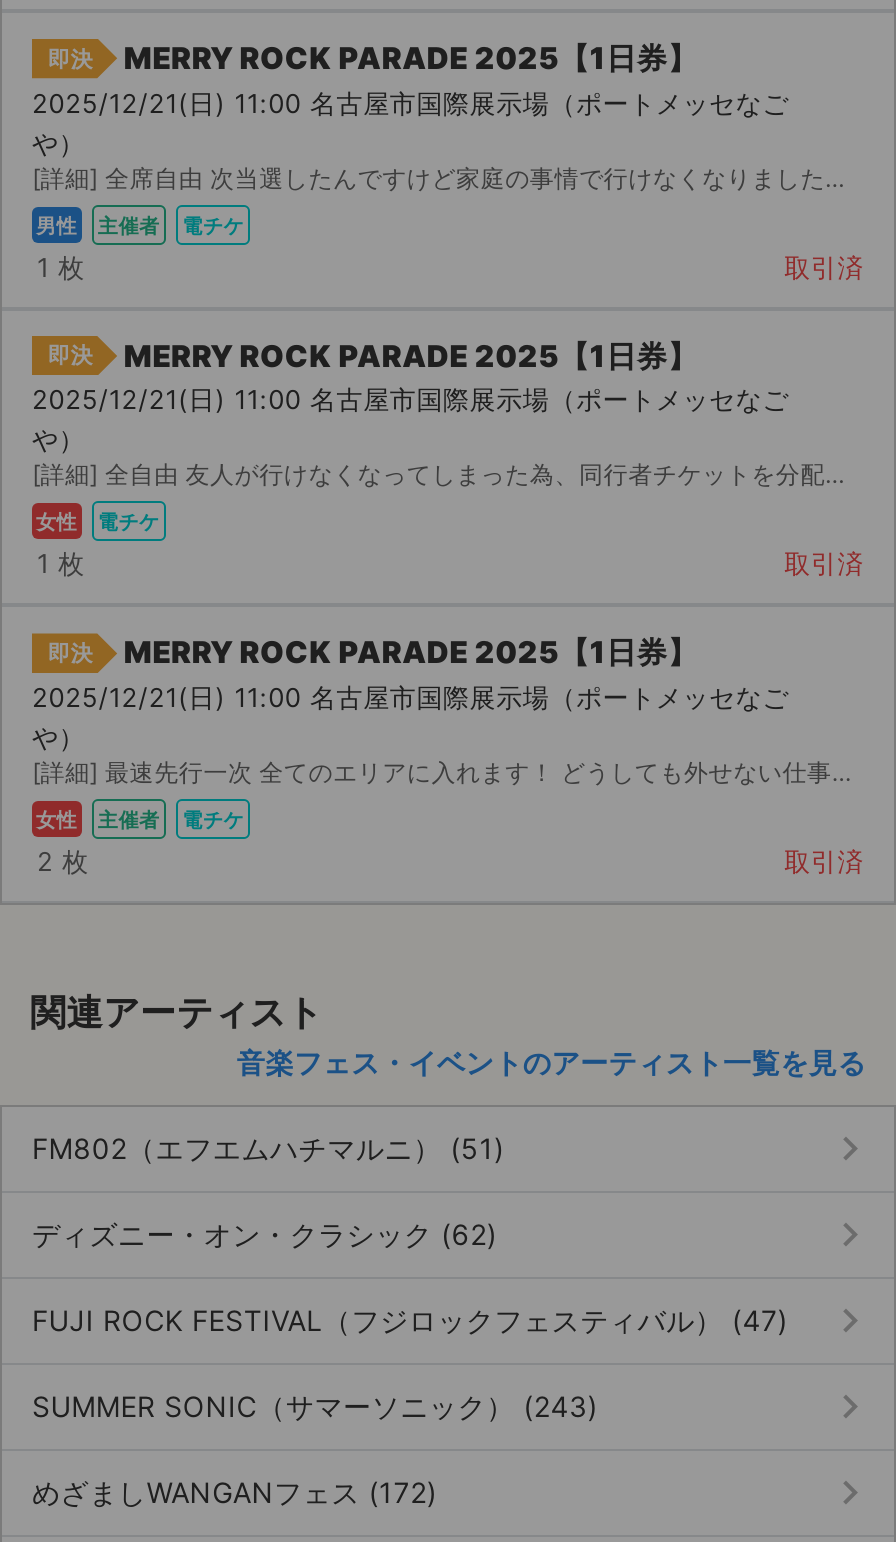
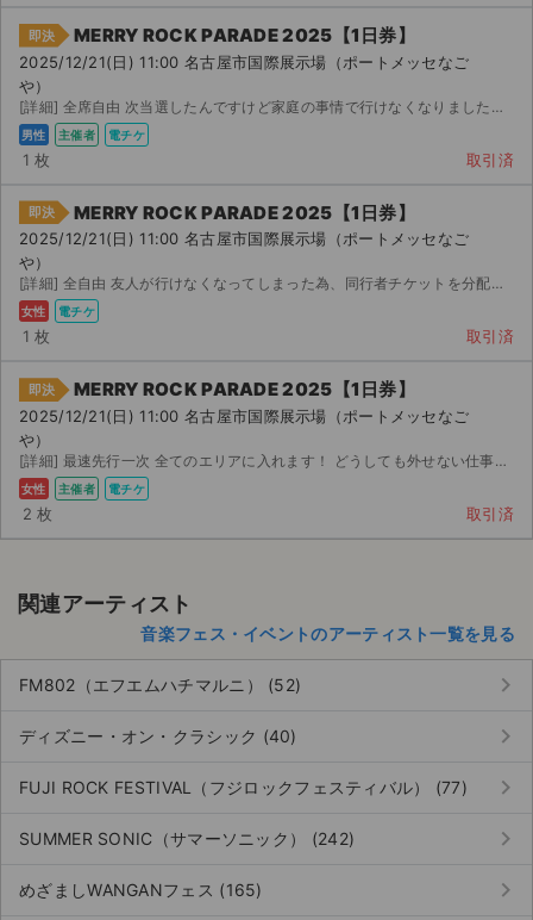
[32,1131,505,1165] FM802（エフエムハチマルニ） (51) -> [19,675,301,695] FM802（エフエムハチマルニ） (52)
[32,1217,497,1251] ディズニー・オン・クラシック (62) -> [19,726,297,746] ディズニー・オン・クラシック (40)
[32,1303,788,1337] FUJI ROCK FESTIVAL（フジロックフェスティバル） (47) -> [19,777,468,797] FUJI ROCK FESTIVAL（フジロックフェスティバル） (77)
[32,1389,598,1423] SUMMER SONIC（サマーソニック） (243) -> [19,828,355,849] SUMMER SONIC（サマーソニック） (242)
[32,1475,437,1509] めざましWANGANフェス (172) -> [19,880,263,900] めざましWANGANフェス (165)

